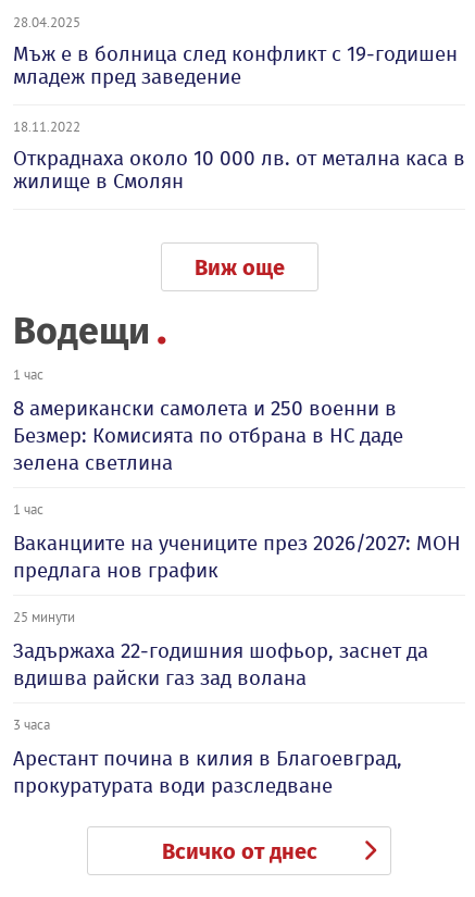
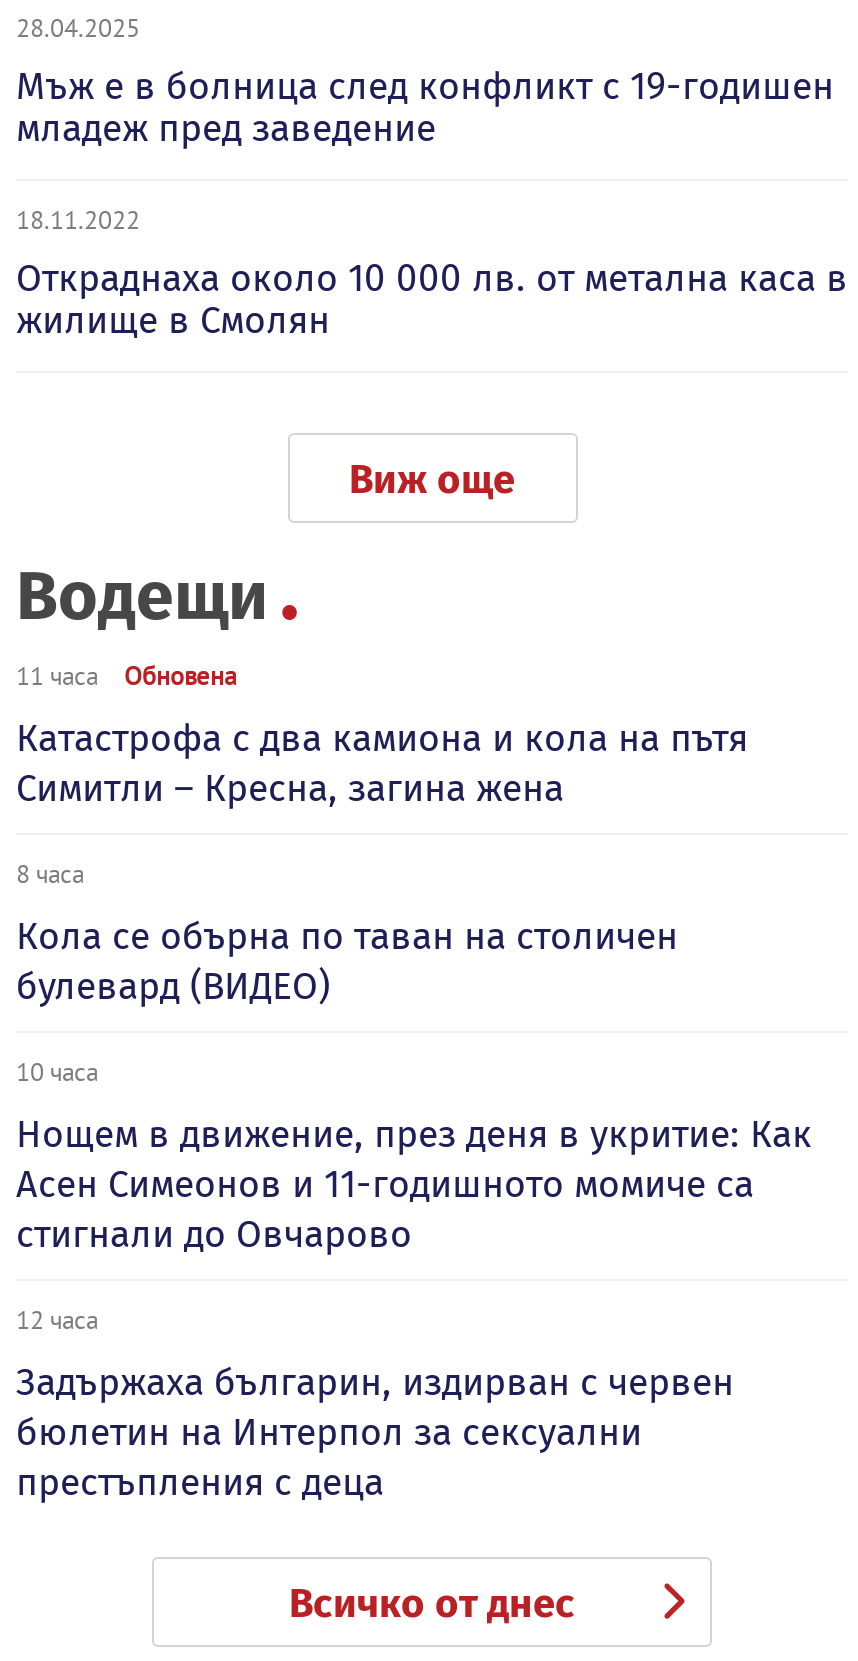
[13,365,43,383] 1 час -> [16,659,236,691] 11 часа | Обновена
[13,396,403,475] 8 американски самолета и 250 военни в | Безмер: Комисията по отбрана в НС даде | зелена светлина -> [16,715,748,811] Катастрофа с два камиона и кола на пътя | Симитли – Кресна, загина жена
[13,500,43,518] 1 час -> [16,857,84,889] 8 часа
[13,531,461,583] Ваканциите на учениците през 2026/2027: МОН | предлага нов график -> [16,913,678,1009] Кола се обърна по таван на столичен | булевард (ВИДЕО)
[13,608,75,625] 25 минути -> [16,1055,98,1087] 10 часа
[13,638,428,690] Задържаха 22-годишния шофьор, заснет да | вдишва райски газ зад волана -> [16,1111,812,1257] Нощем в движение, през деня в укритие: Как | Асен Симеонов и 11-годишното момиче са | стигнали до Овчарово
[13,715,50,733] 3 часа -> [16,1303,98,1335] 12 часа
[13,746,402,798] Арестант почина в килия в Благоевград, | прокуратурата води разследване -> [16,1359,734,1505] Задържаха българин, издирван с червен | бюлетин на Интерпол за сексуални | престъпления с деца

